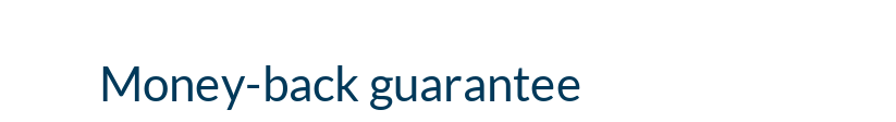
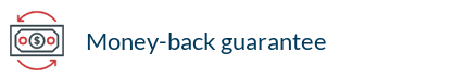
none -> [9,10,61,72] [image]

